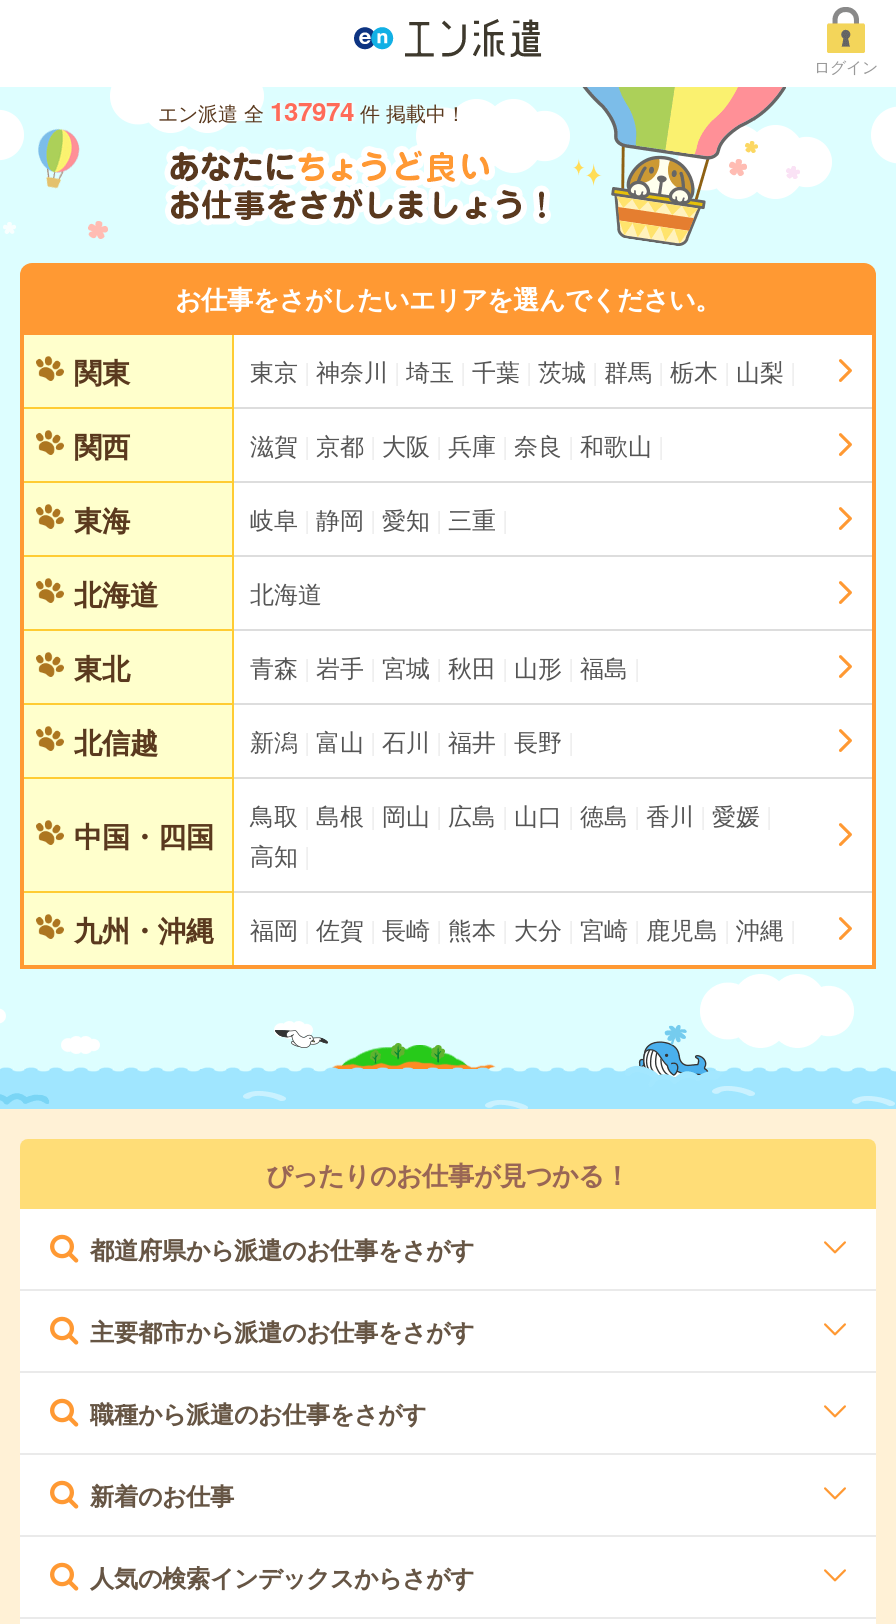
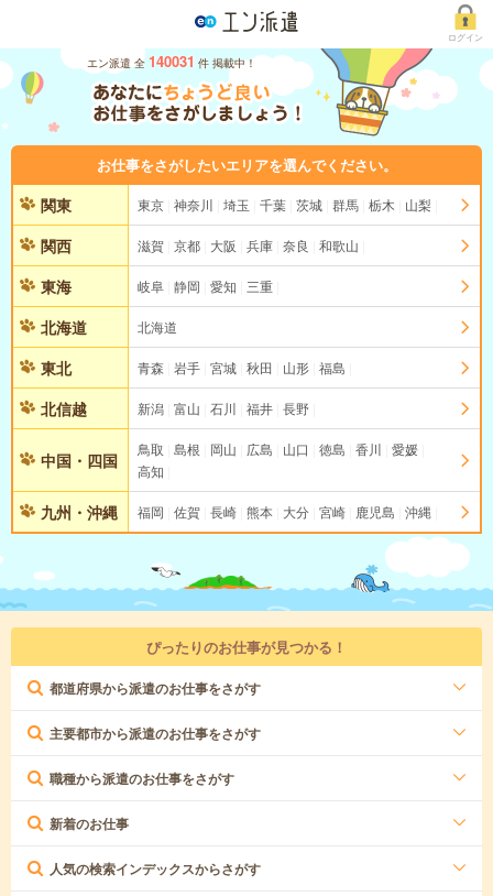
[158,92,466,130] エン派遣 全 137974 件 掲載中！ -> [87,51,256,72] エン派遣 全 140031 件 掲載中！

